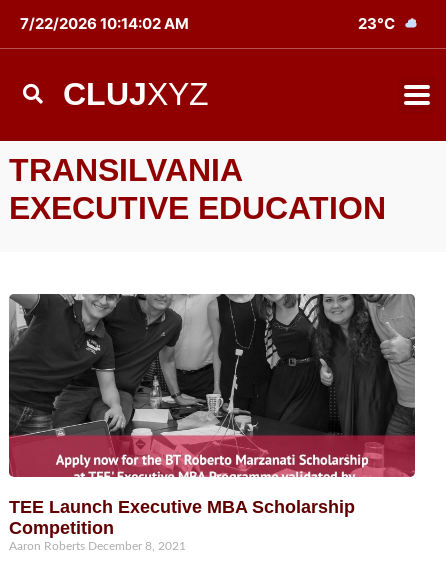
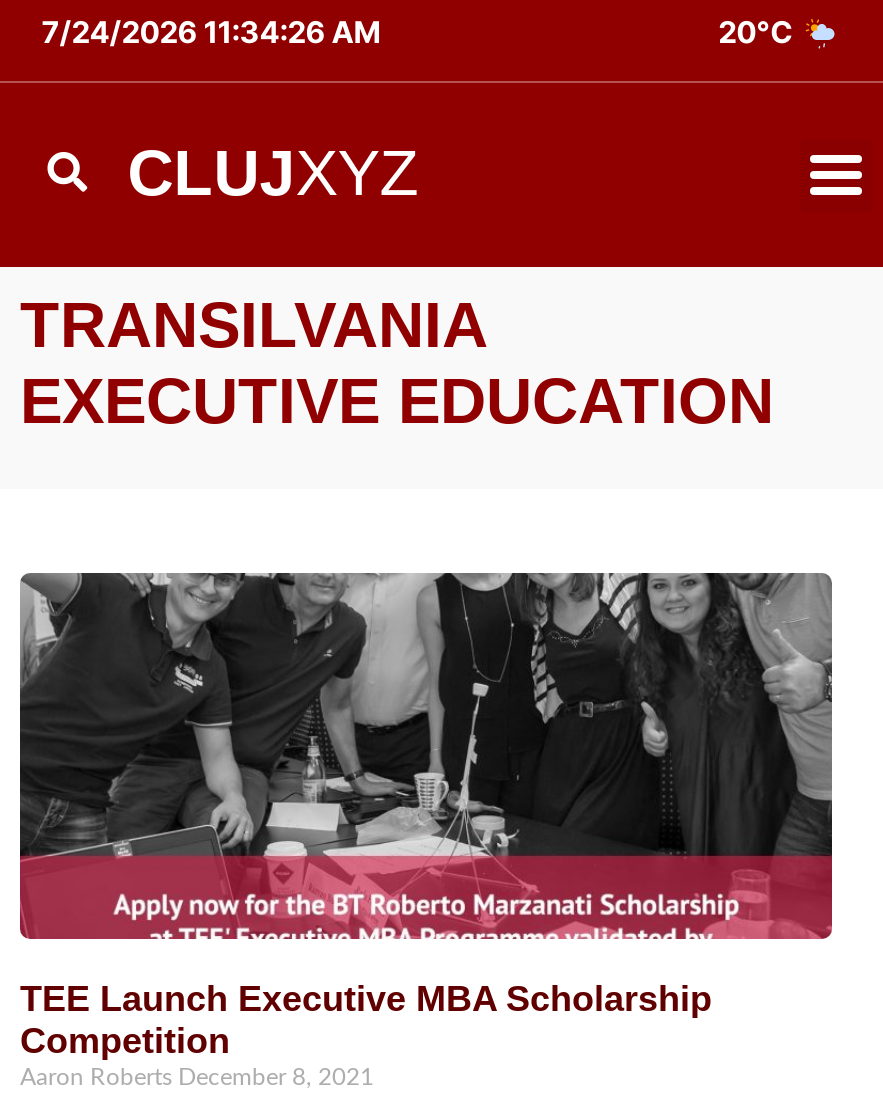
[20,13,395,33] 7/22/2026 10:14:02 AM | 23°C -> [41,12,792,50] 7/24/2026 11:34:26 AM | 20°C

